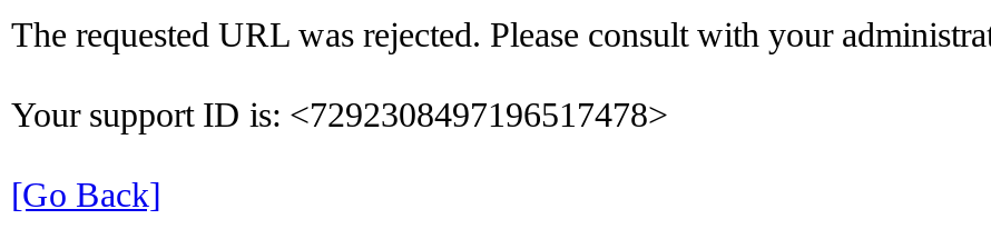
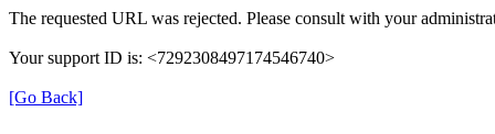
[11,96,668,133] Your support ID is: <7292308497196517478> -> [9,48,335,67] Your support ID is: <7292308497174546740>

